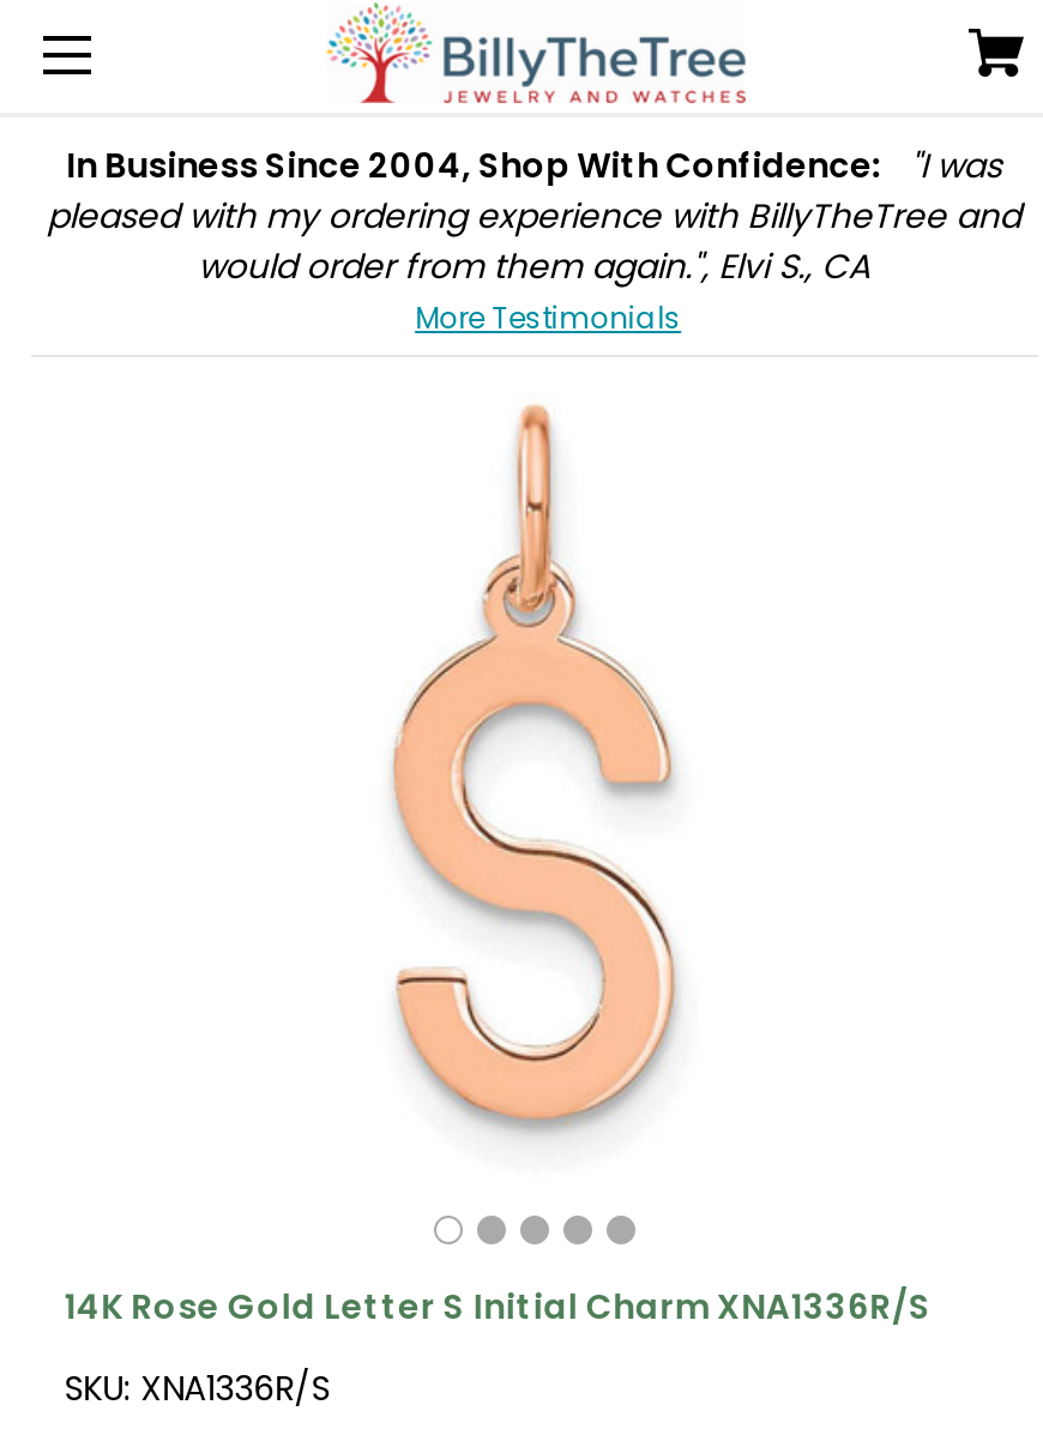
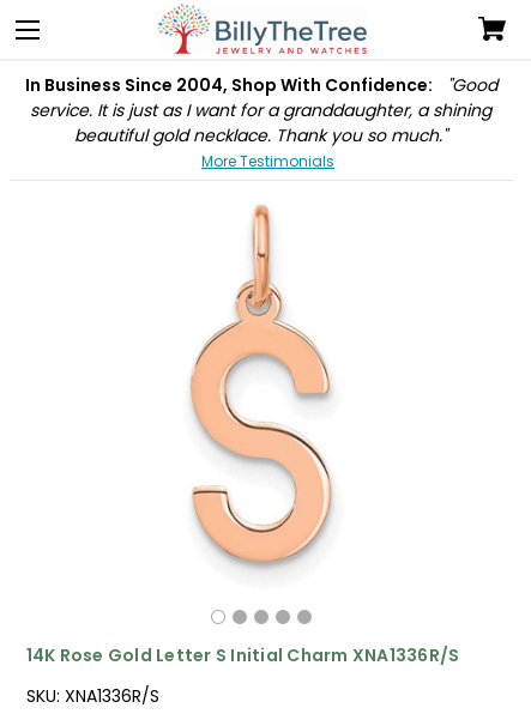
[47,141,1020,290] In Business Since 2004, Shop With Confidence: "I was | pleased with my ordering experience with BillyTheTree and | would order from them again.", Elvi S., CA -> [25,73,497,147] In Business Since 2004, Shop With Confidence: "Good | service. It is just as I want for a granddaughter, a shining | beautiful gold necklace. Thank you so much."

